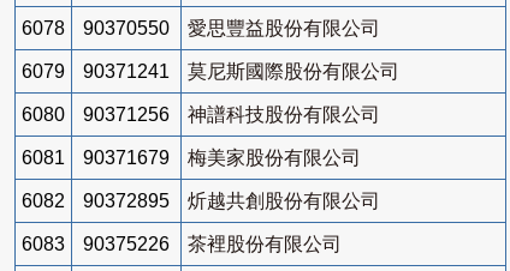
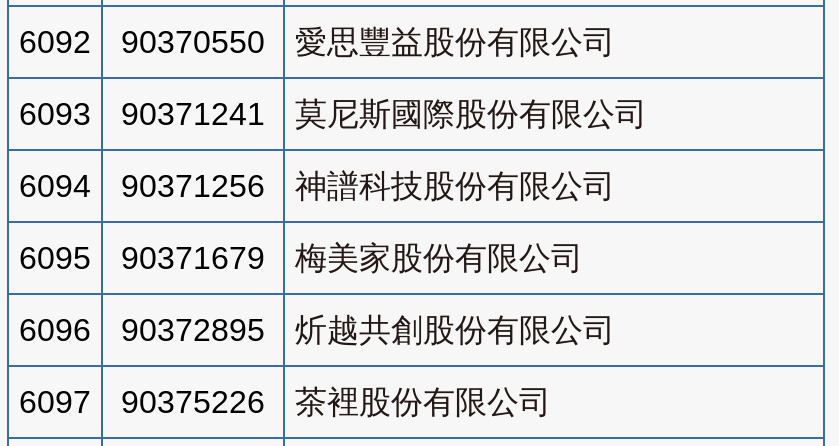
[22,18,380,38] 6078 90370550 愛思豐益股份有限公司 -> [19,25,615,59] 6092 90370550 愛思豐益股份有限公司
[22,61,399,81] 6079 90371241 莫尼斯國際股份有限公司 -> [19,97,647,131] 6093 90371241 莫尼斯國際股份有限公司
[22,104,380,125] 6080 90371256 神譜科技股份有限公司 -> [19,169,615,203] 6094 90371256 神譜科技股份有限公司
[22,147,361,168] 6081 90371679 梅美家股份有限公司 -> [19,241,583,275] 6095 90371679 梅美家股份有限公司
[22,191,380,211] 6082 90372895 炘越共創股份有限公司 -> [19,313,615,347] 6096 90372895 炘越共創股份有限公司
[22,234,342,254] 6083 90375226 茶裡股份有限公司 -> [19,385,551,419] 6097 90375226 茶裡股份有限公司

